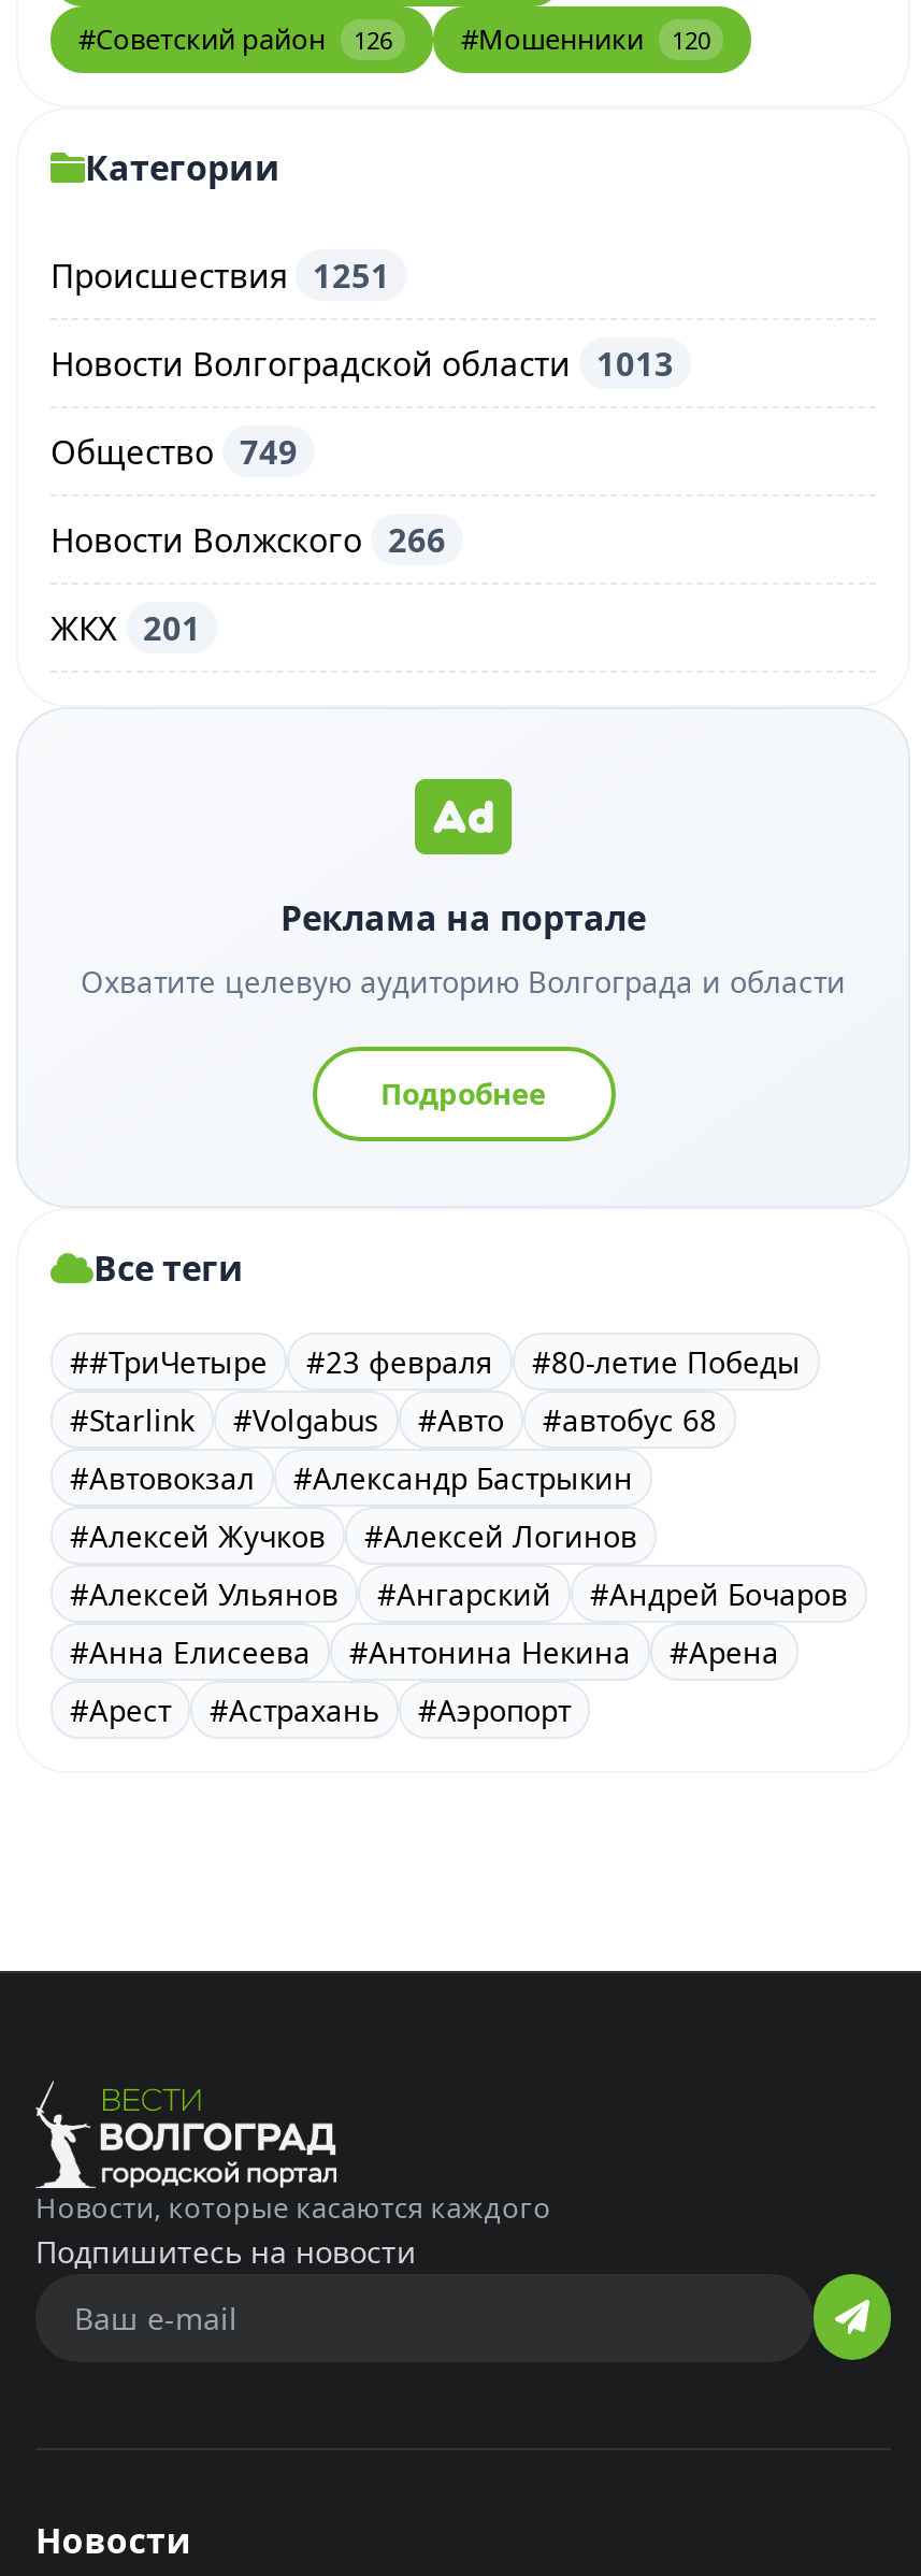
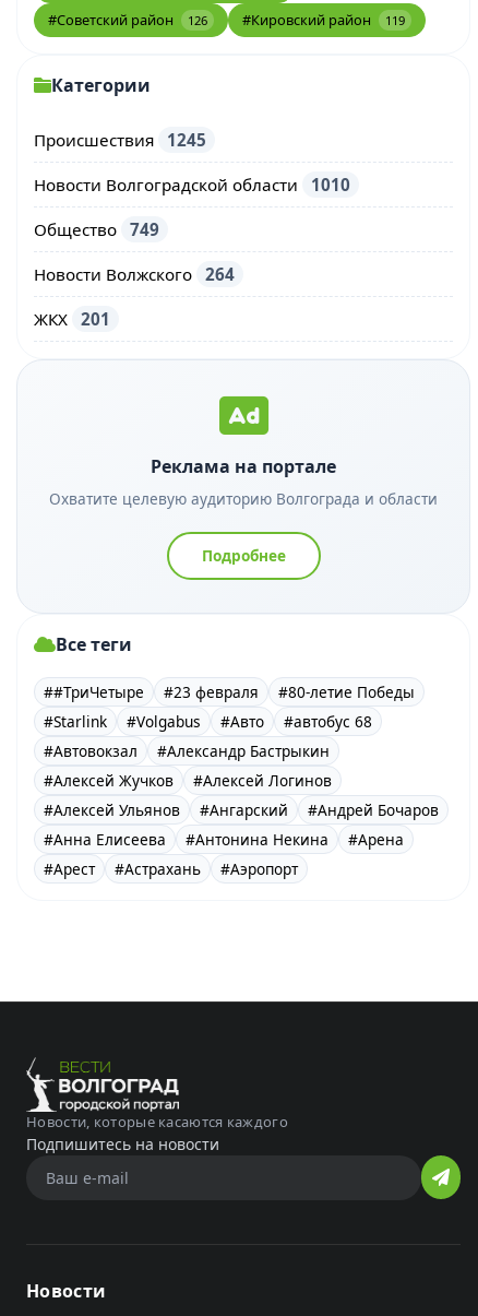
[461,19,710,58] #Мошенники | 120 -> [242,10,405,29] #Кировский район | 119
[51,254,390,297] Происшествия 1251 -> [34,129,206,151] Происшествия 1245
[51,342,674,385] Новости Волгоградской области 1013 -> [34,174,350,195] Новости Волгоградской области 1010
[51,518,446,561] Новости Волжского 266 -> [34,263,235,285] Новости Волжского 264

